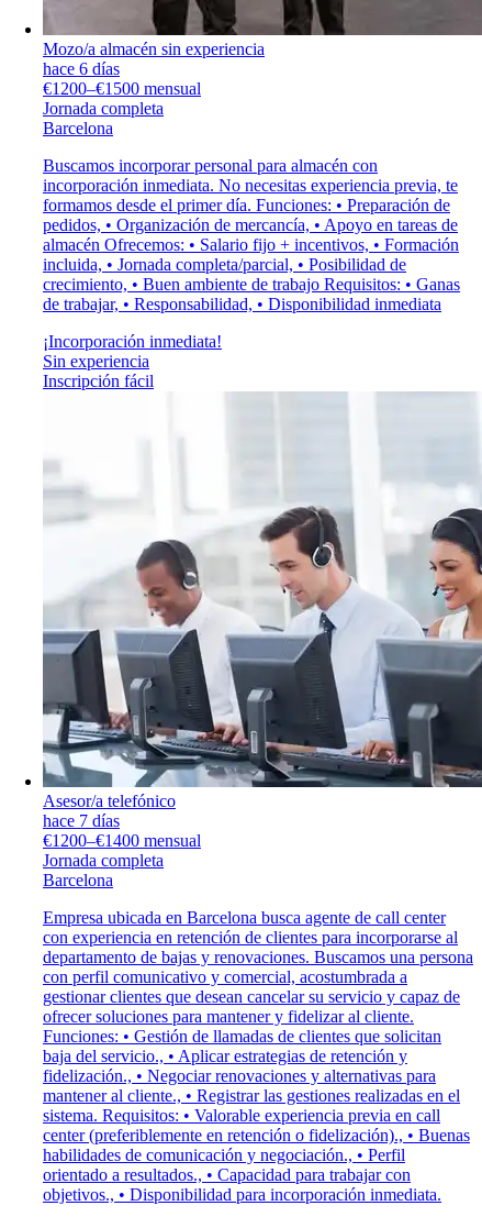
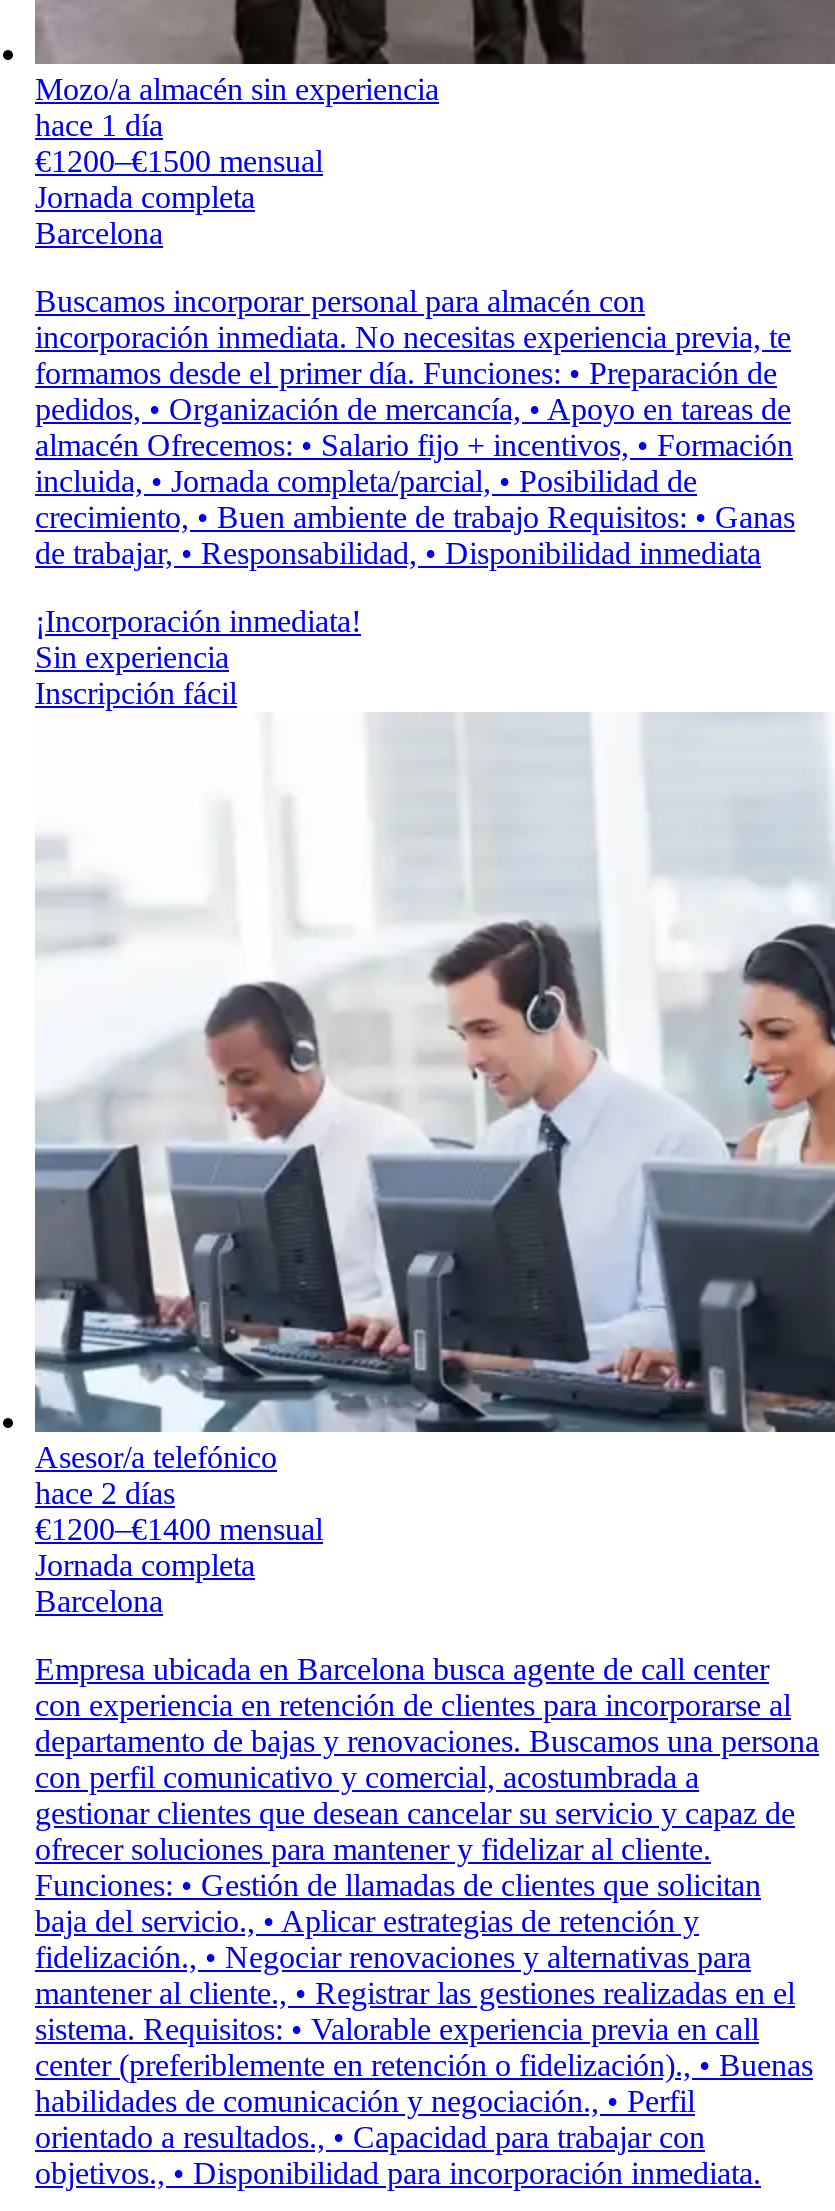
[43,59,120,78] hace 6 días -> [35,108,163,142] hace 1 día
[43,811,120,830] hace 7 días -> [35,1476,175,1510] hace 2 días

